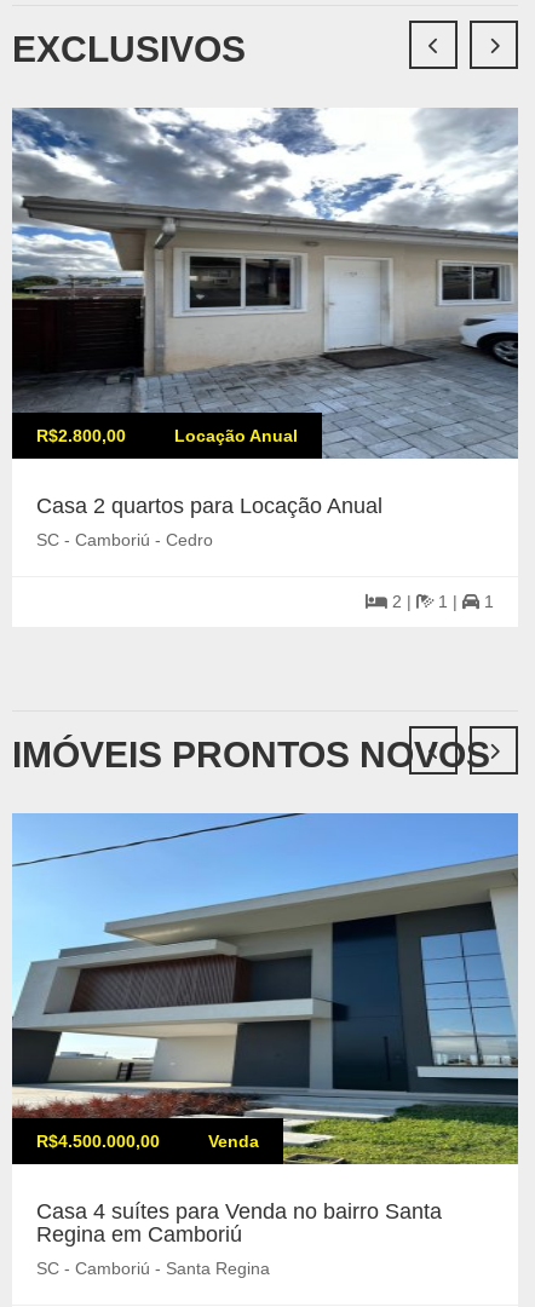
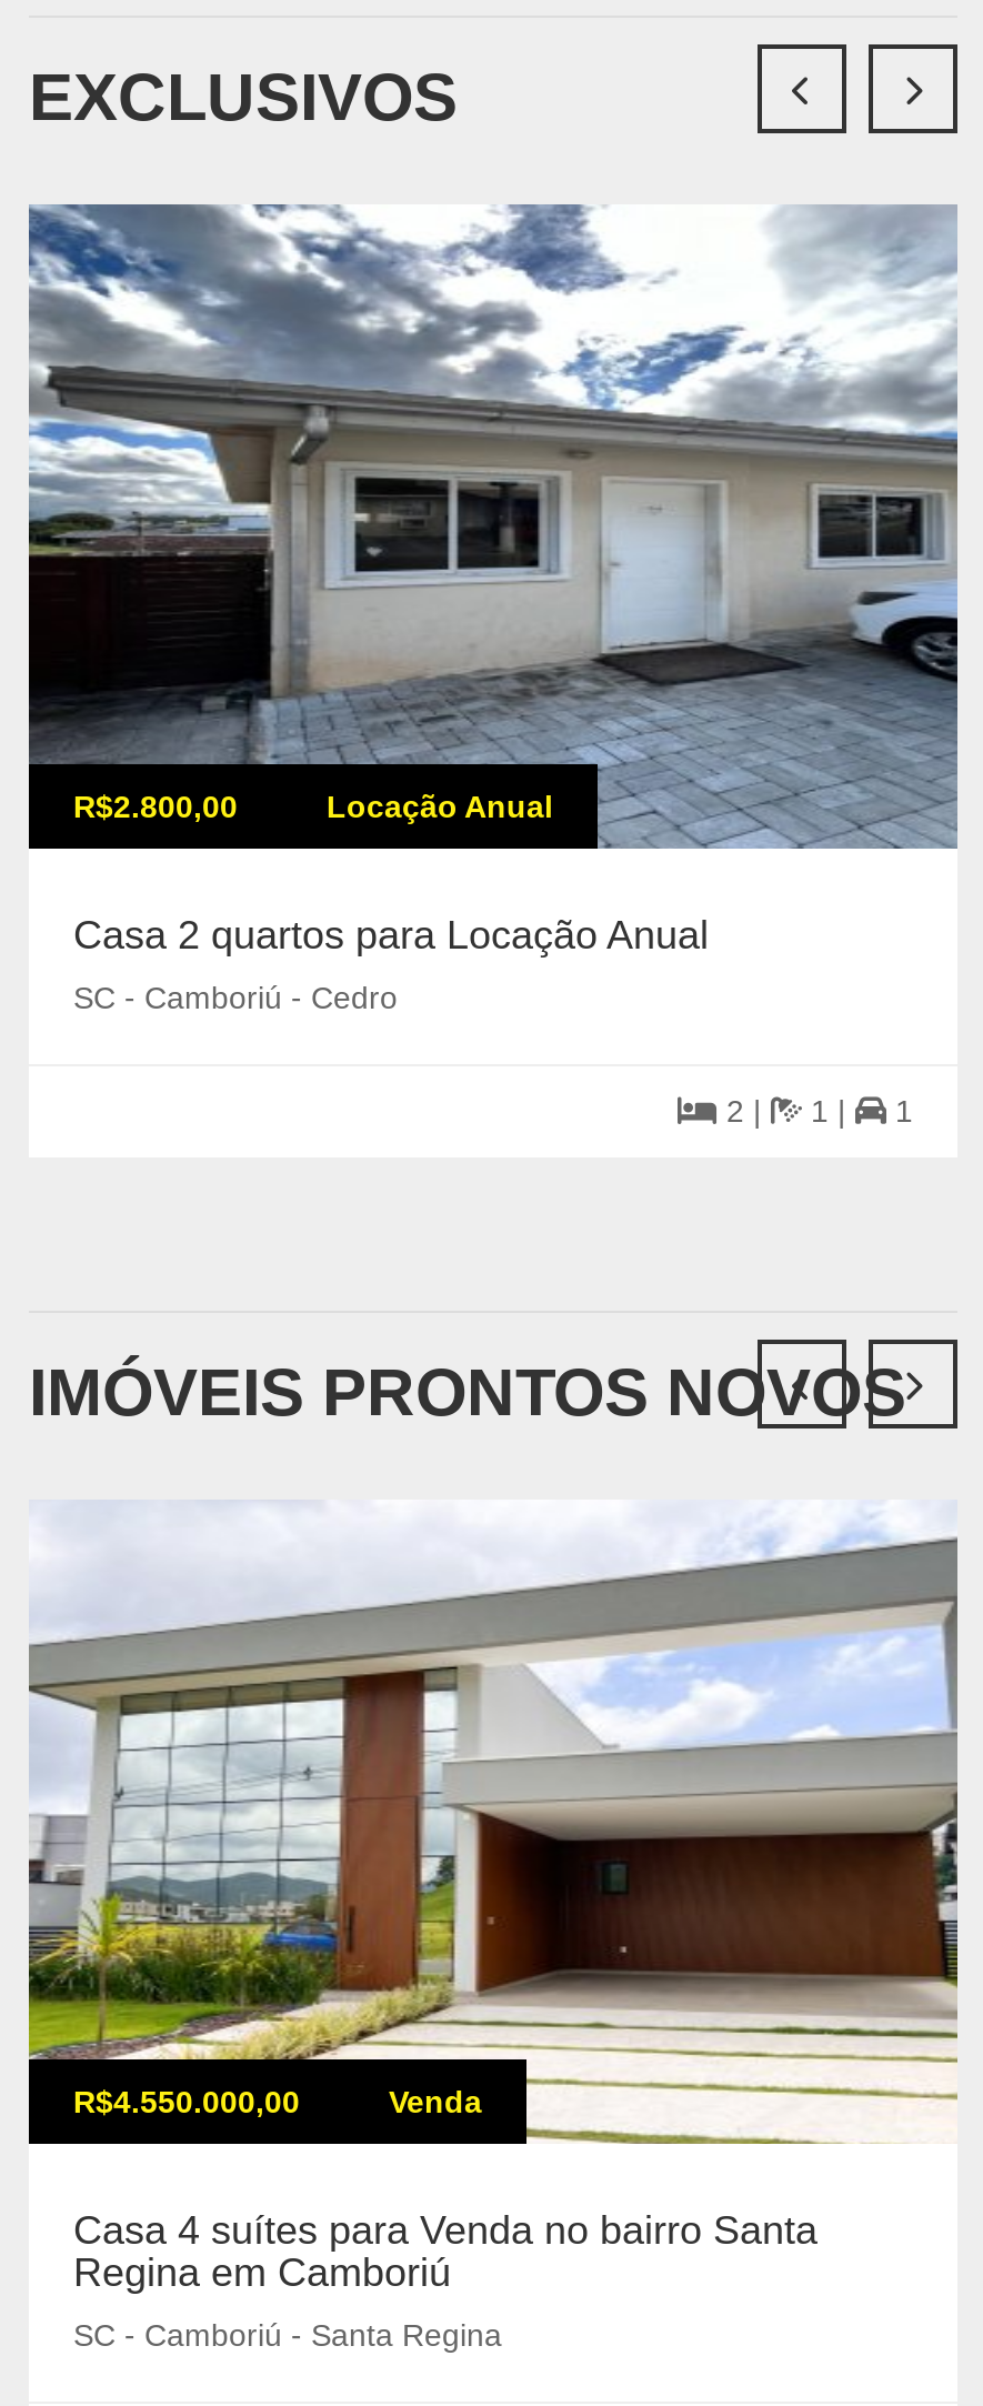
[11,812,519,1165] [image] | R$4.500.000,00 -> [27,1500,960,2146] [image] | R$4.550.000,00

